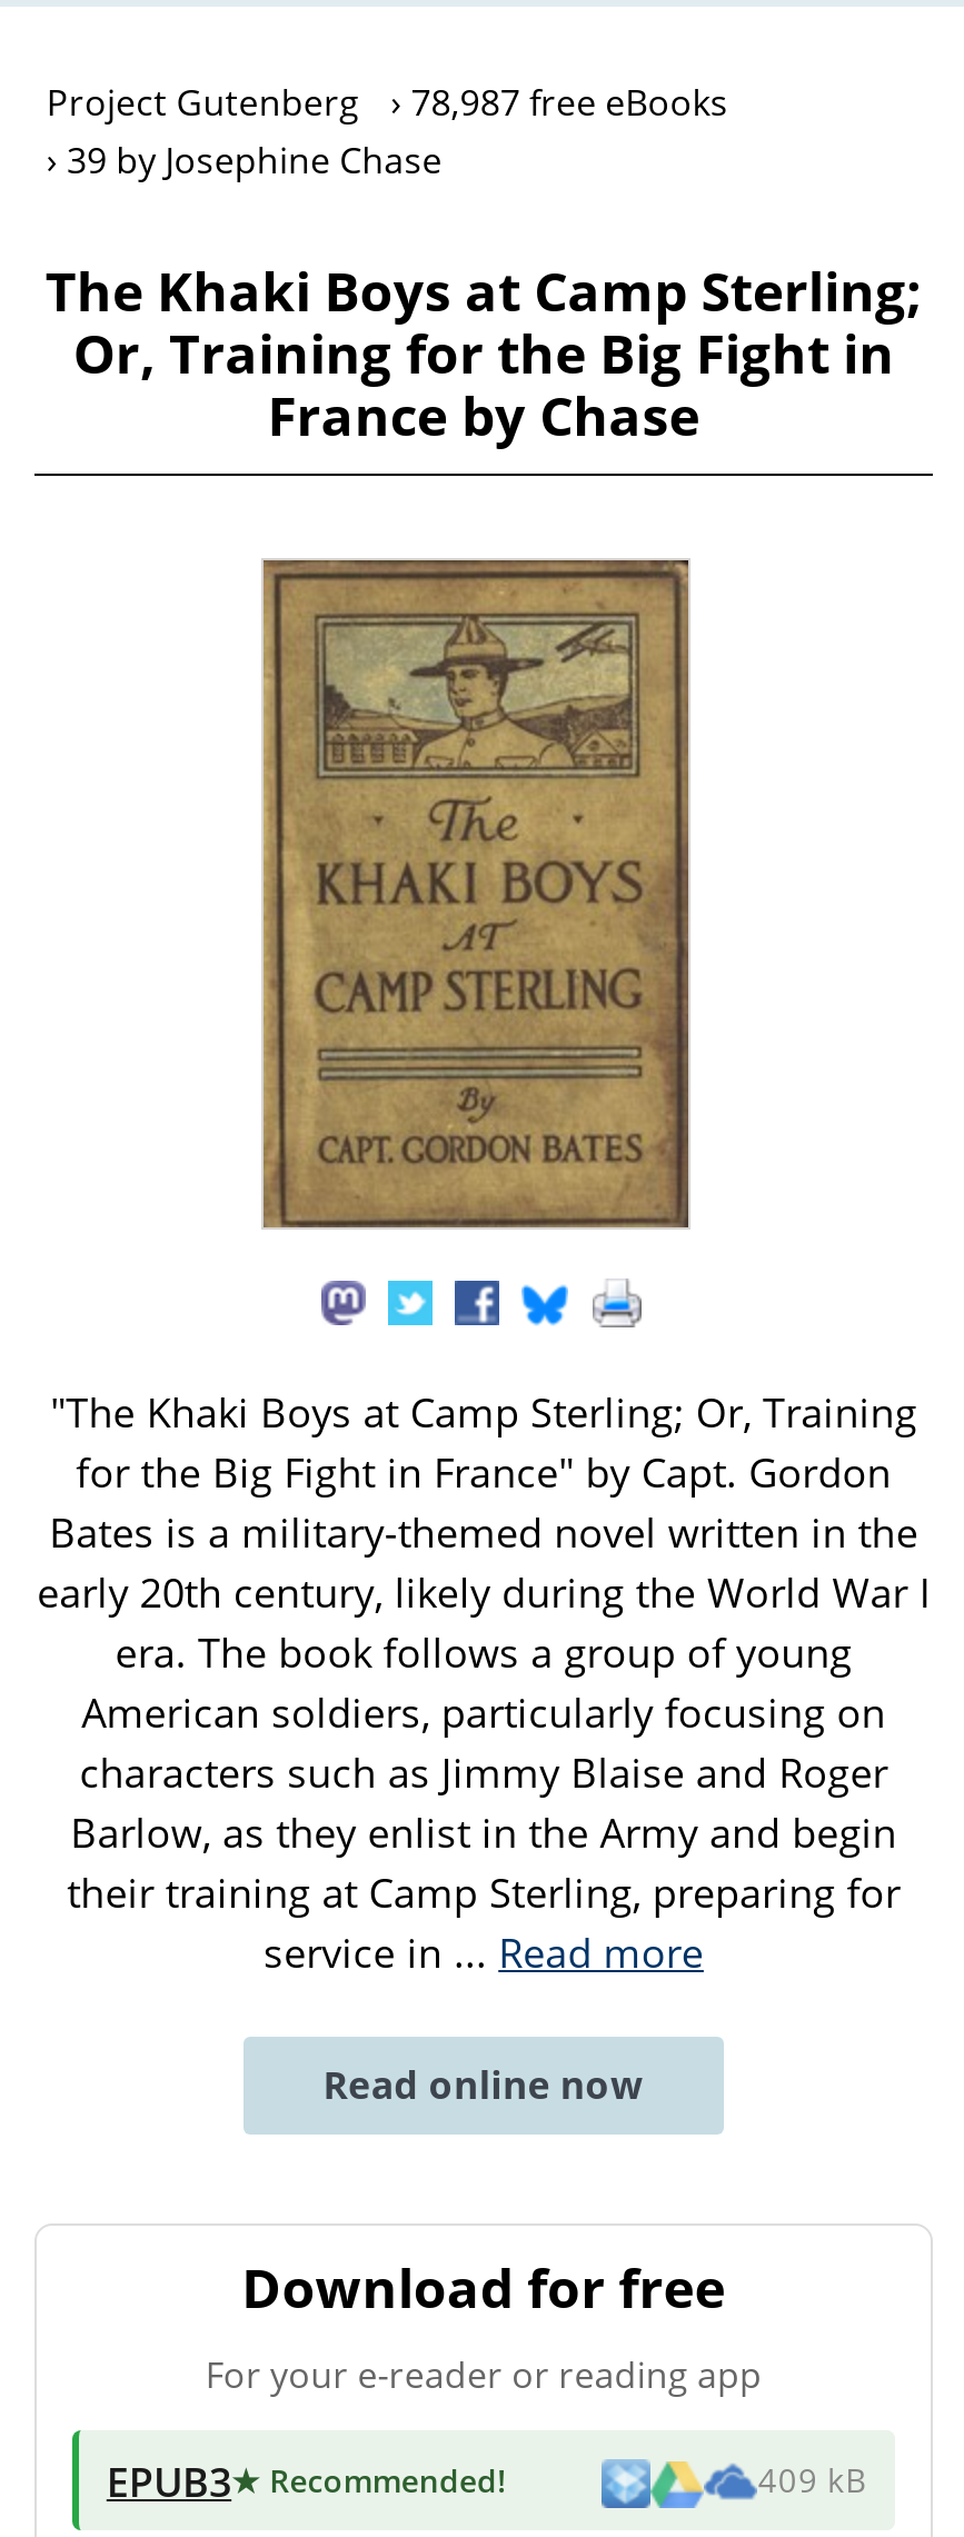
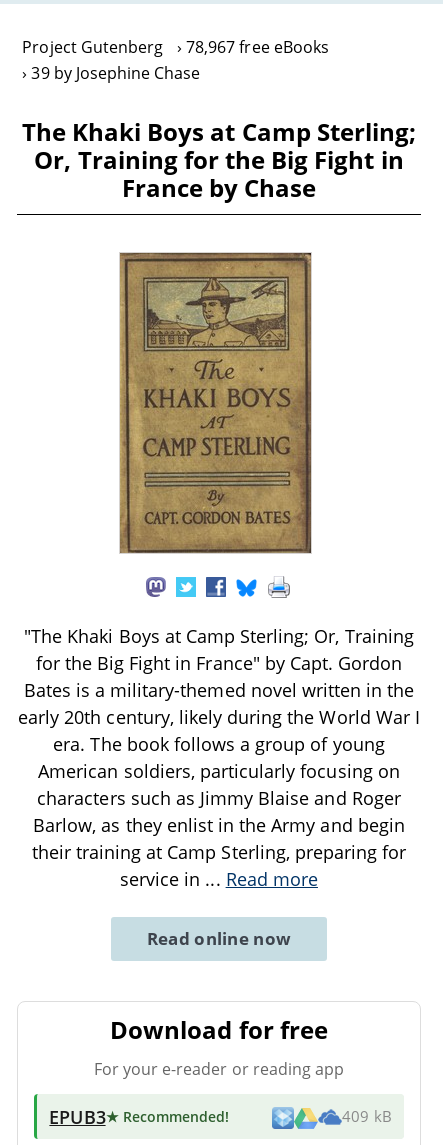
[46,78,728,127] Project Gutenberg 78,987 free eBooks -> [22,36,329,58] Project Gutenberg 78,967 free eBooks

